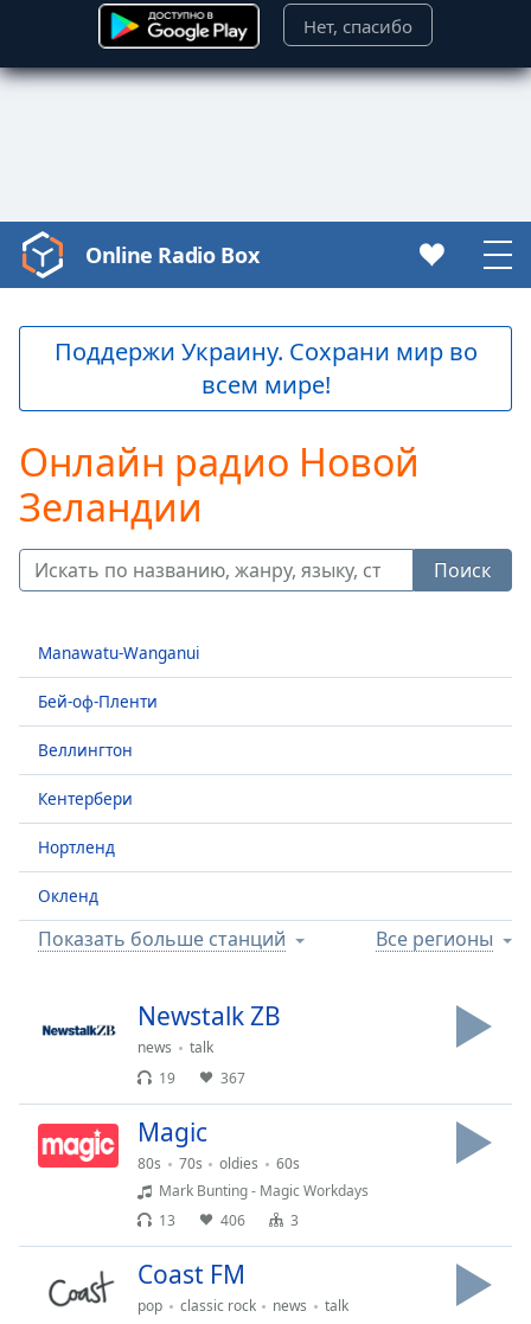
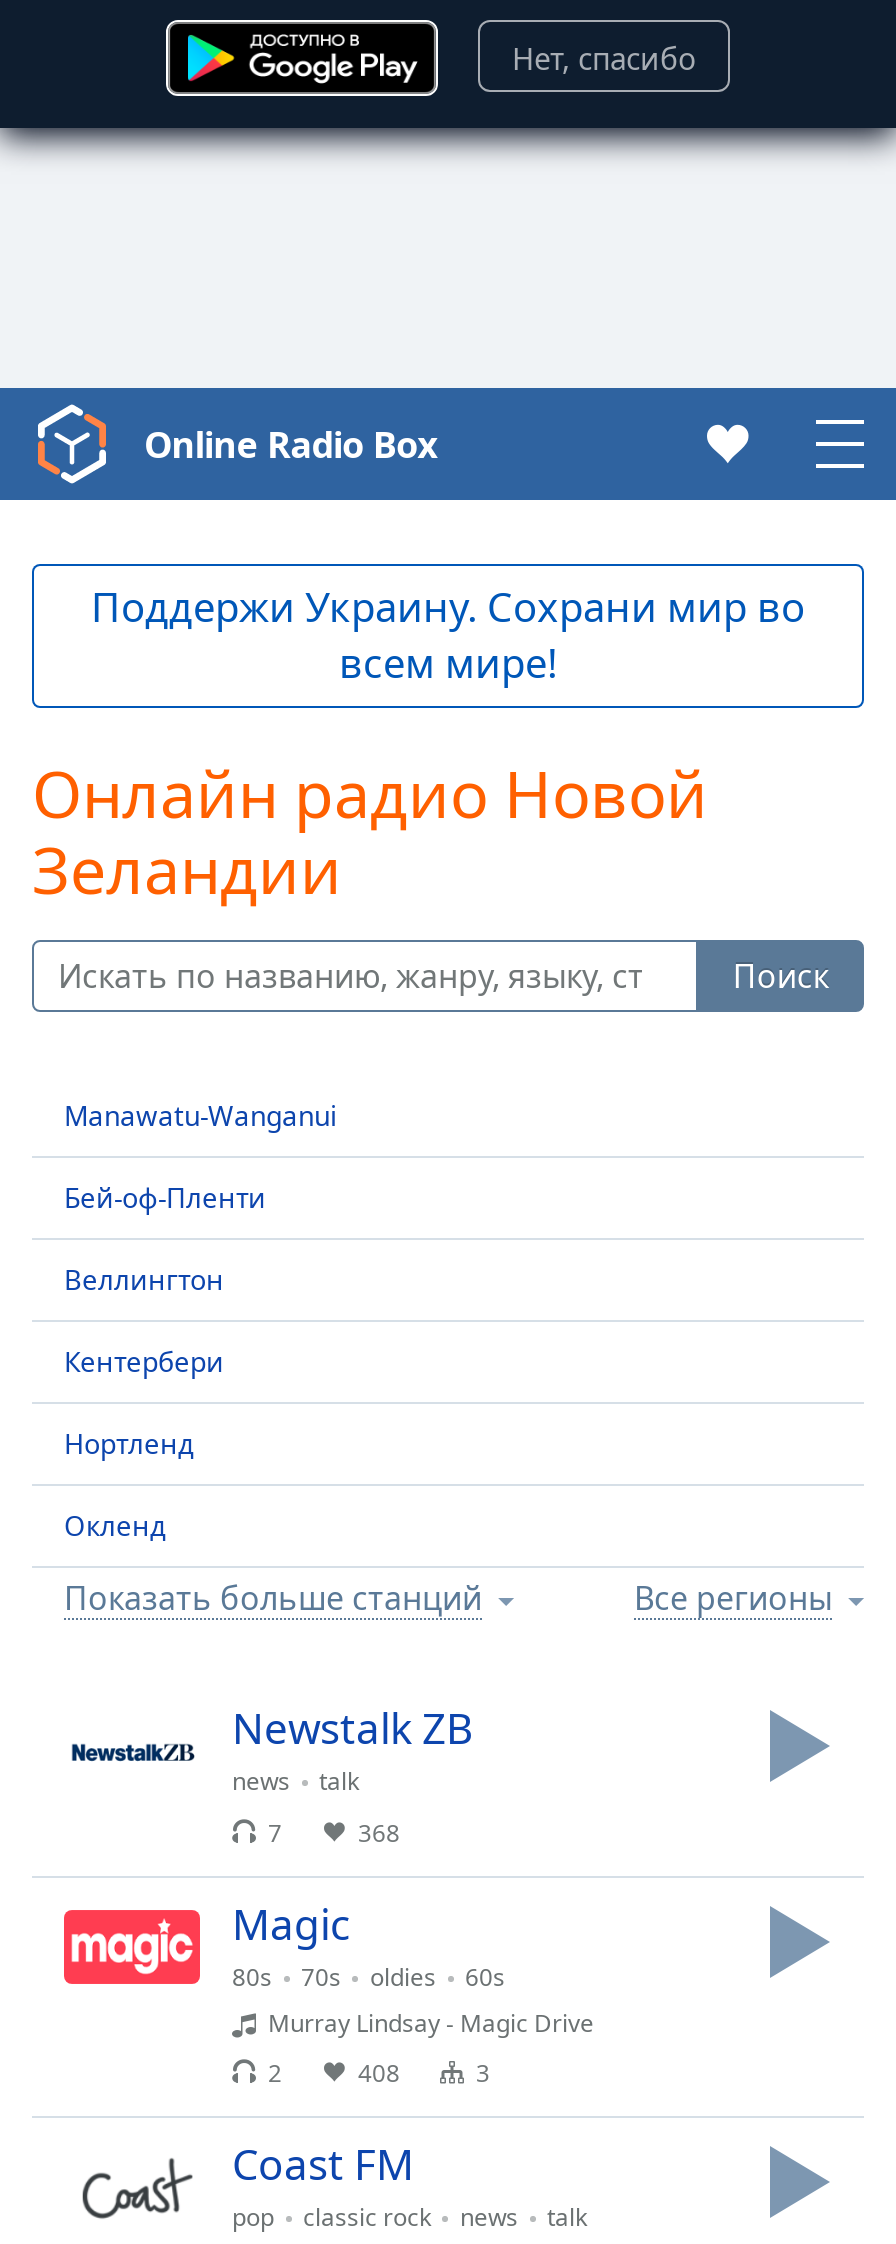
[159,1068,175,1088] 19 -> [268,1816,282,1850] 7
[220,1068,245,1088] 367 -> [358,1816,400,1850] 368
[159,1181,369,1201] Mark Bunting - Magic Workdays -> [268,2006,594,2040] Murray Lindsay - Magic Drive
[159,1210,175,1230] 13 -> [268,2056,282,2090] 2
[220,1210,245,1230] 406 -> [358,2056,400,2090] 408

